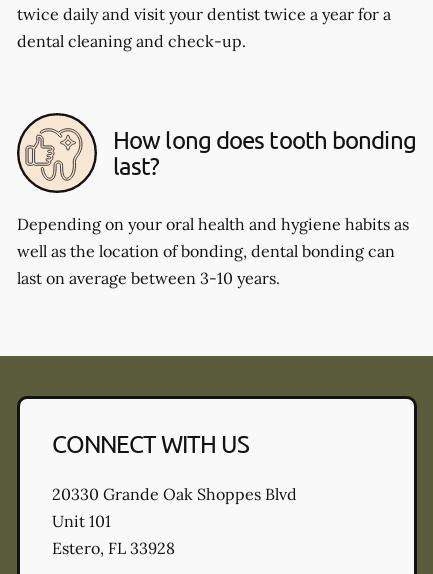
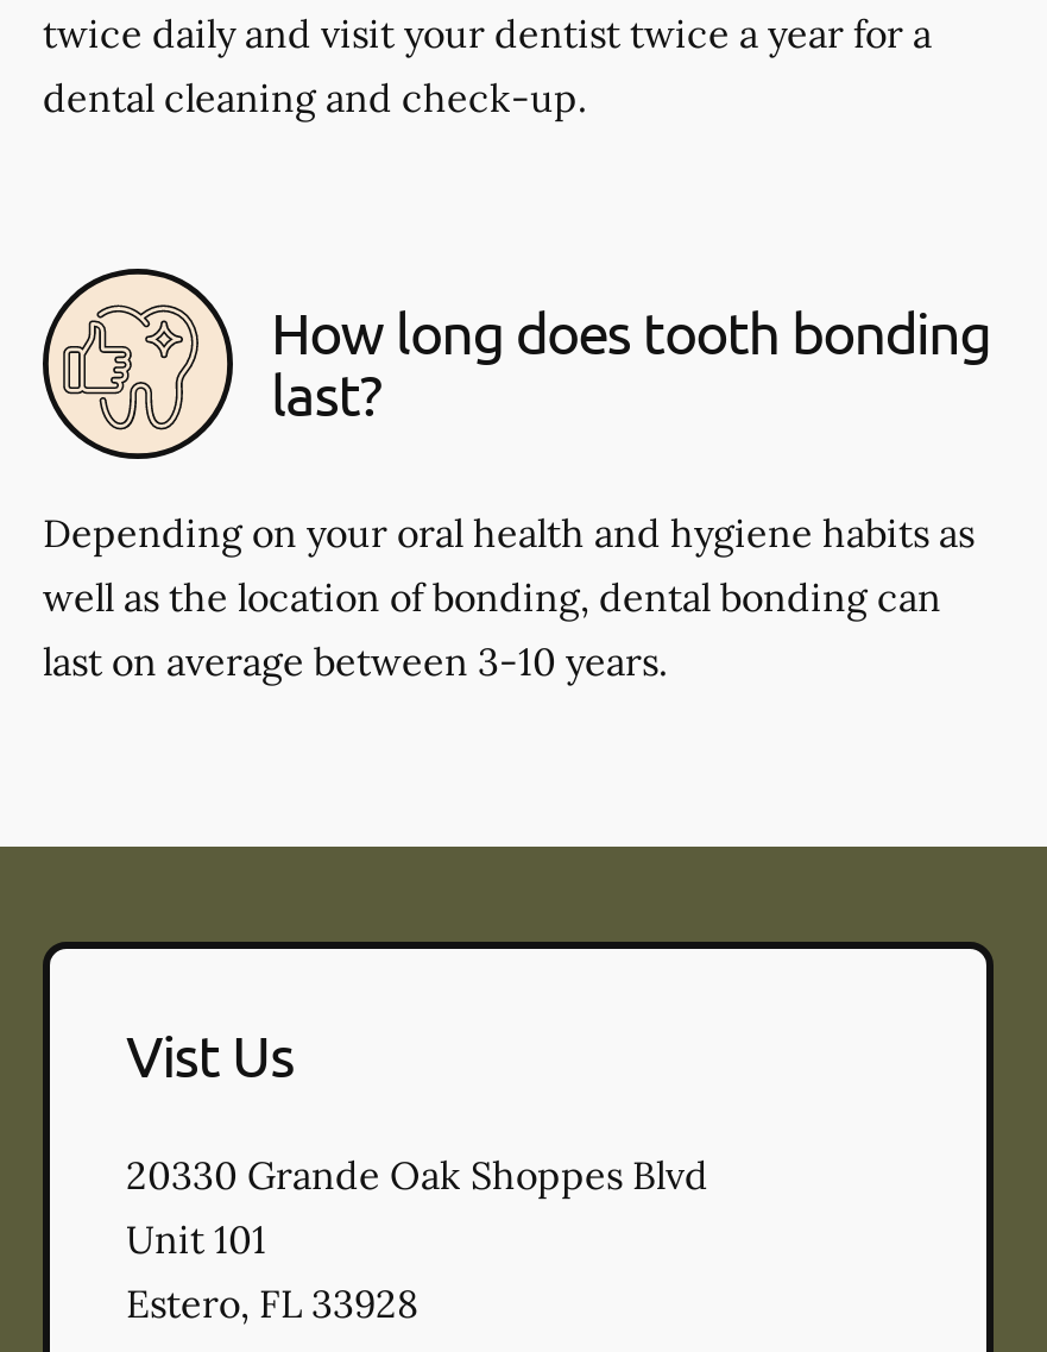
[52,429,249,458] CONNECT WITH US -> [126,1020,294,1089] Vist Us

